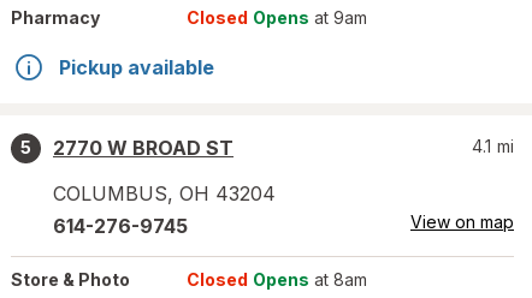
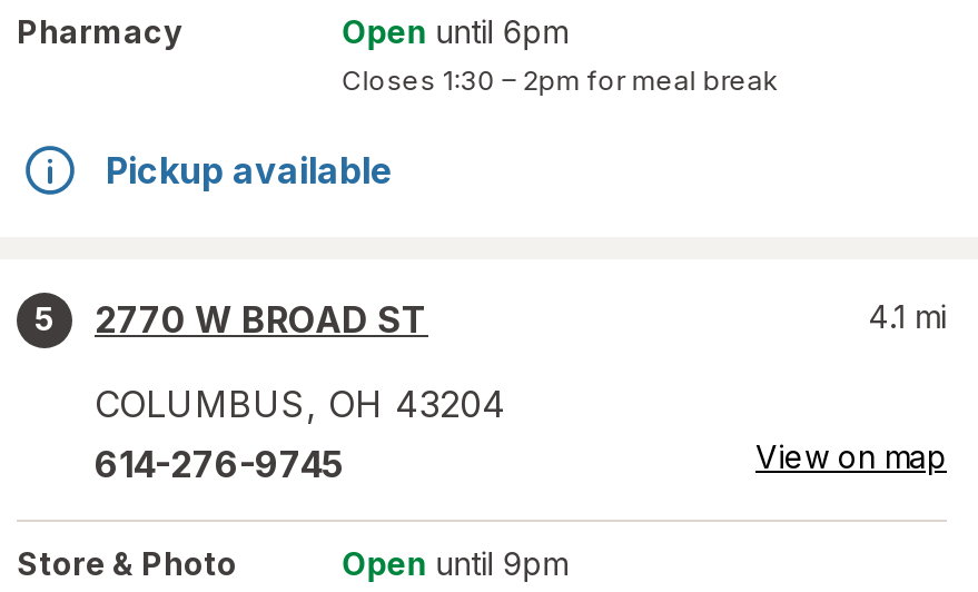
[187,7,367,28] Closed Opens at 9am -> [342,12,778,97] Open until 6pm | Closes 1:30 – 2pm for meal break
[187,269,367,290] Closed Opens at 8am -> [342,544,567,582] Open until 9pm

